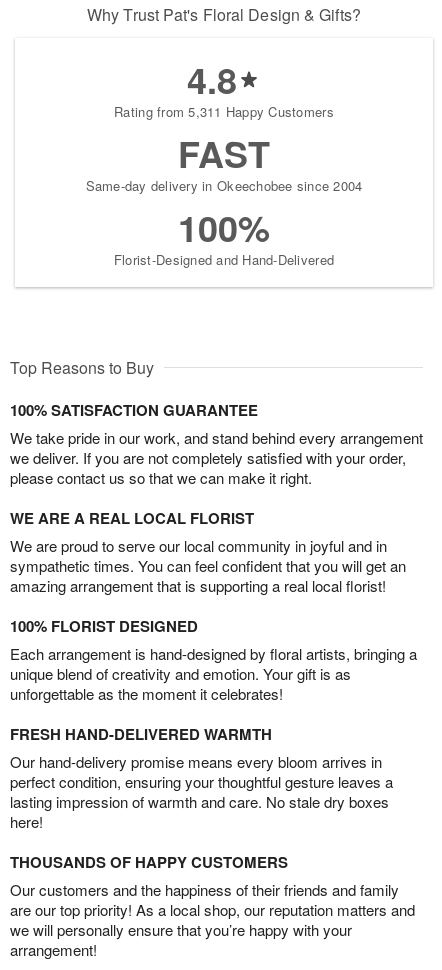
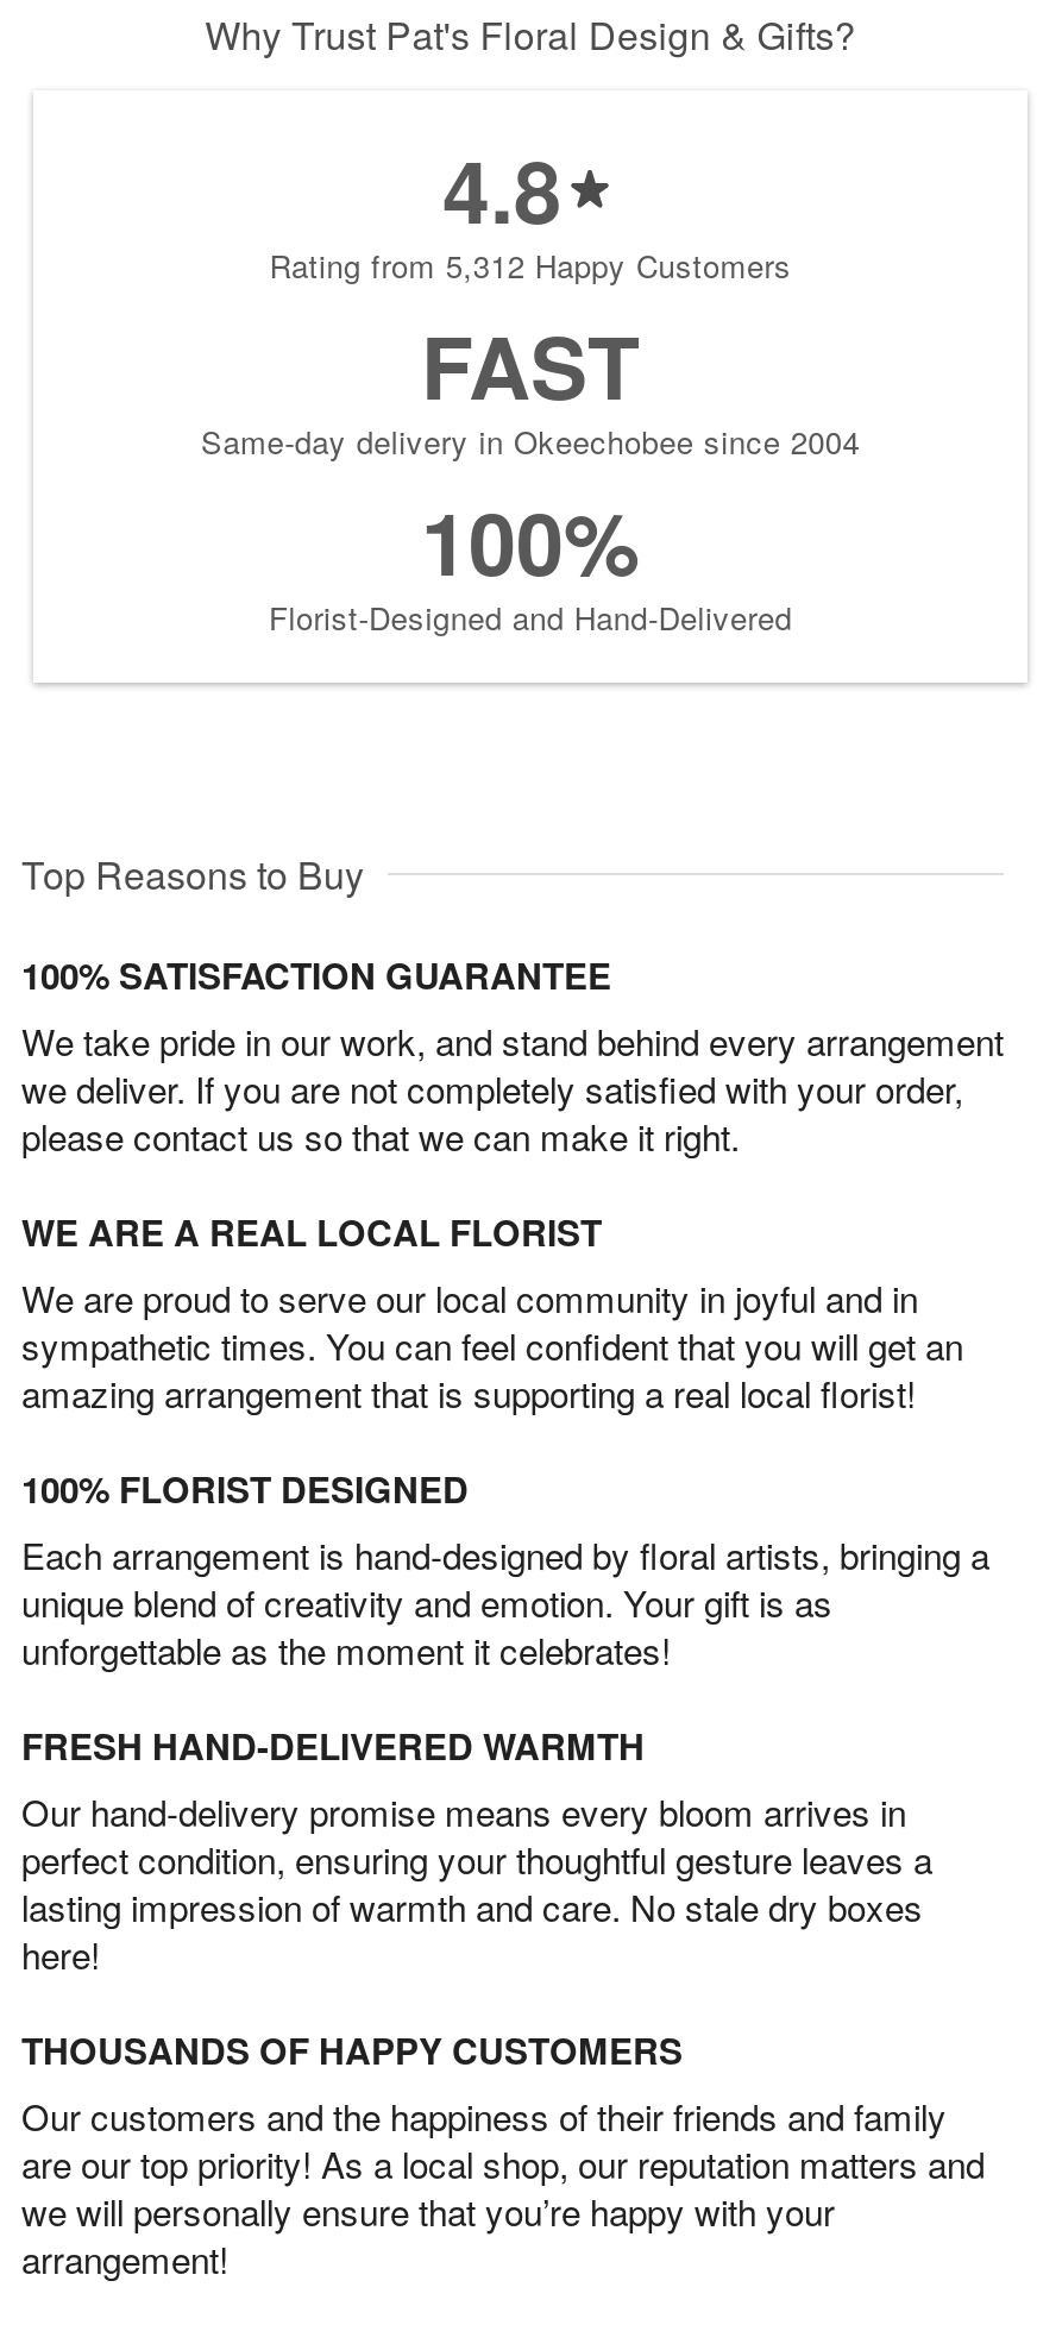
[114,102,334,121] Rating from 5,311 Happy Customers -> [269,244,792,289] Rating from 5,312 Happy Customers

